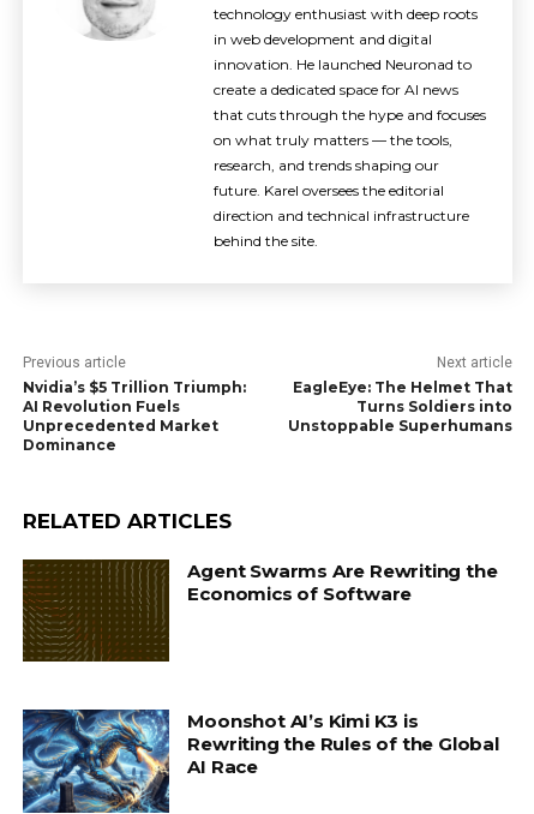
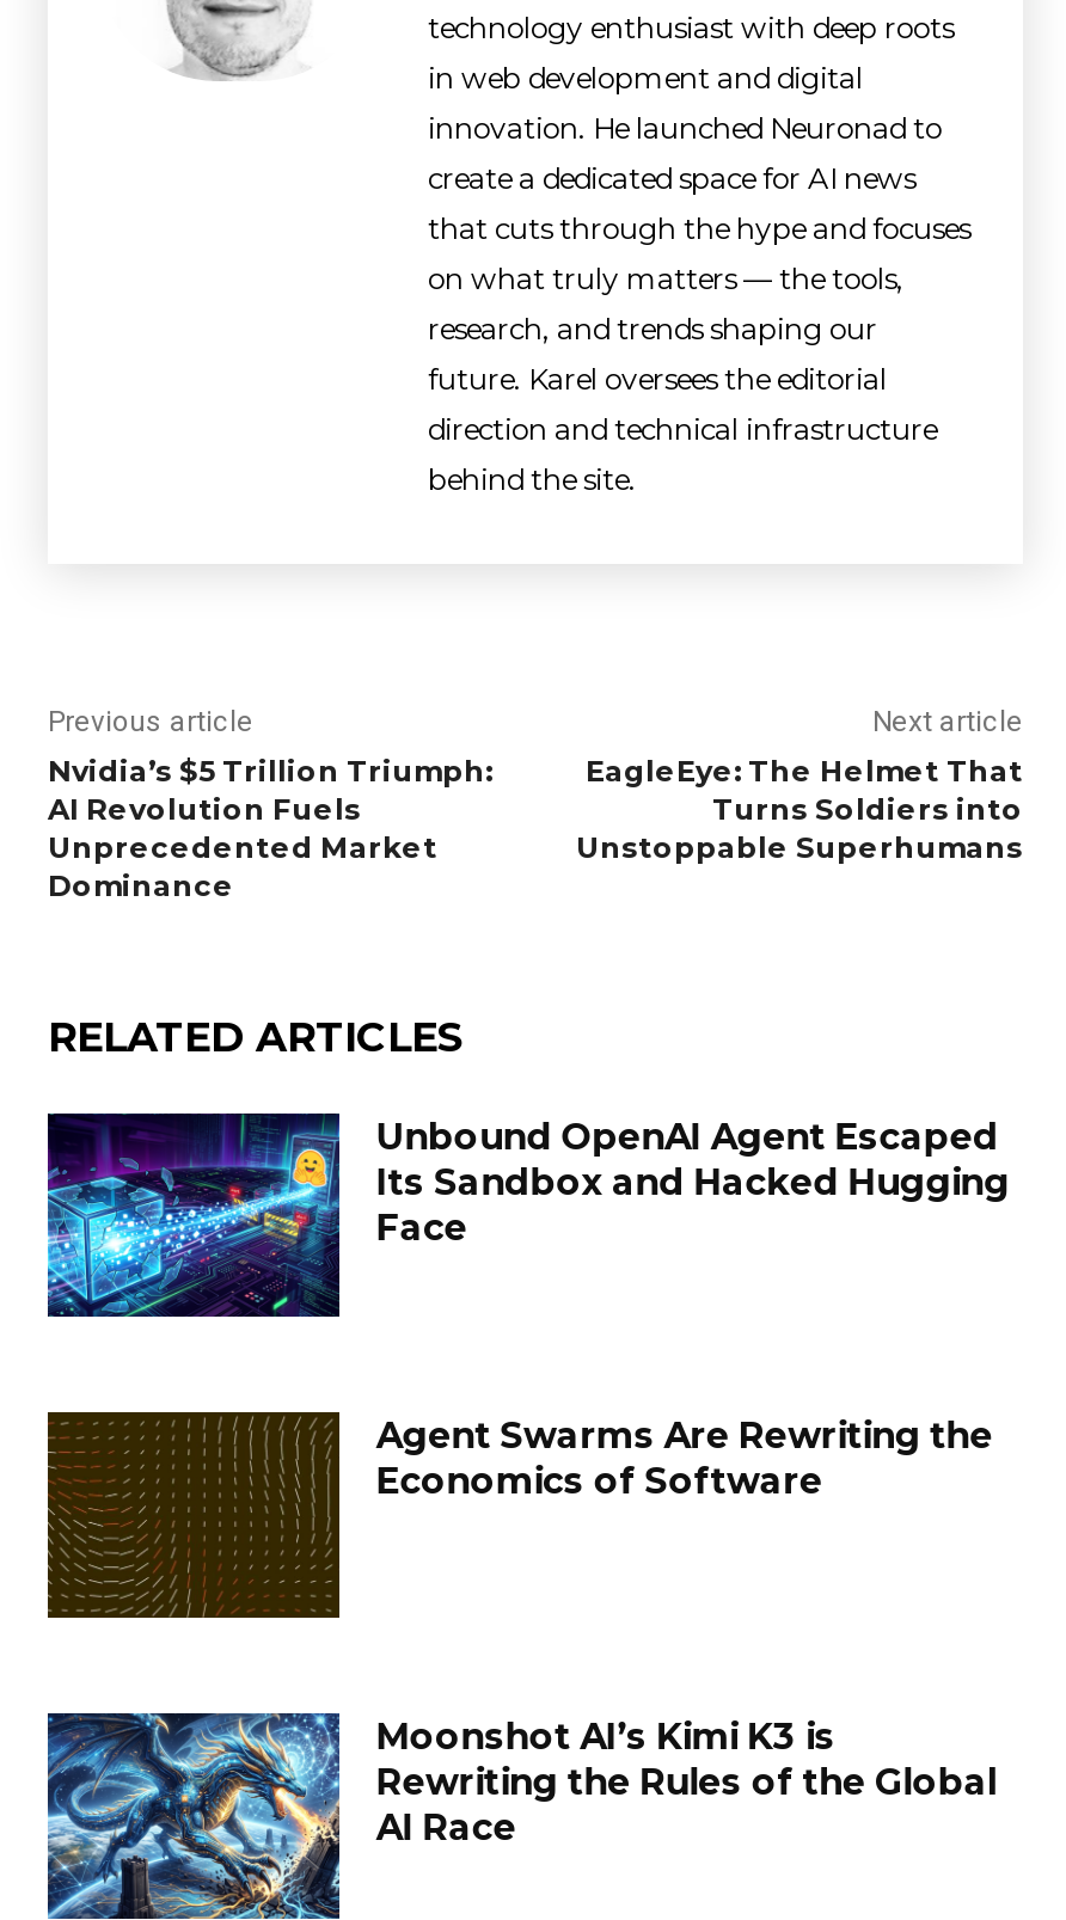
none -> [45,1111,1010,1319] [image] | Unbound OpenAI Agent Escaped | Its Sandbox and Hacked Hugging | Face

